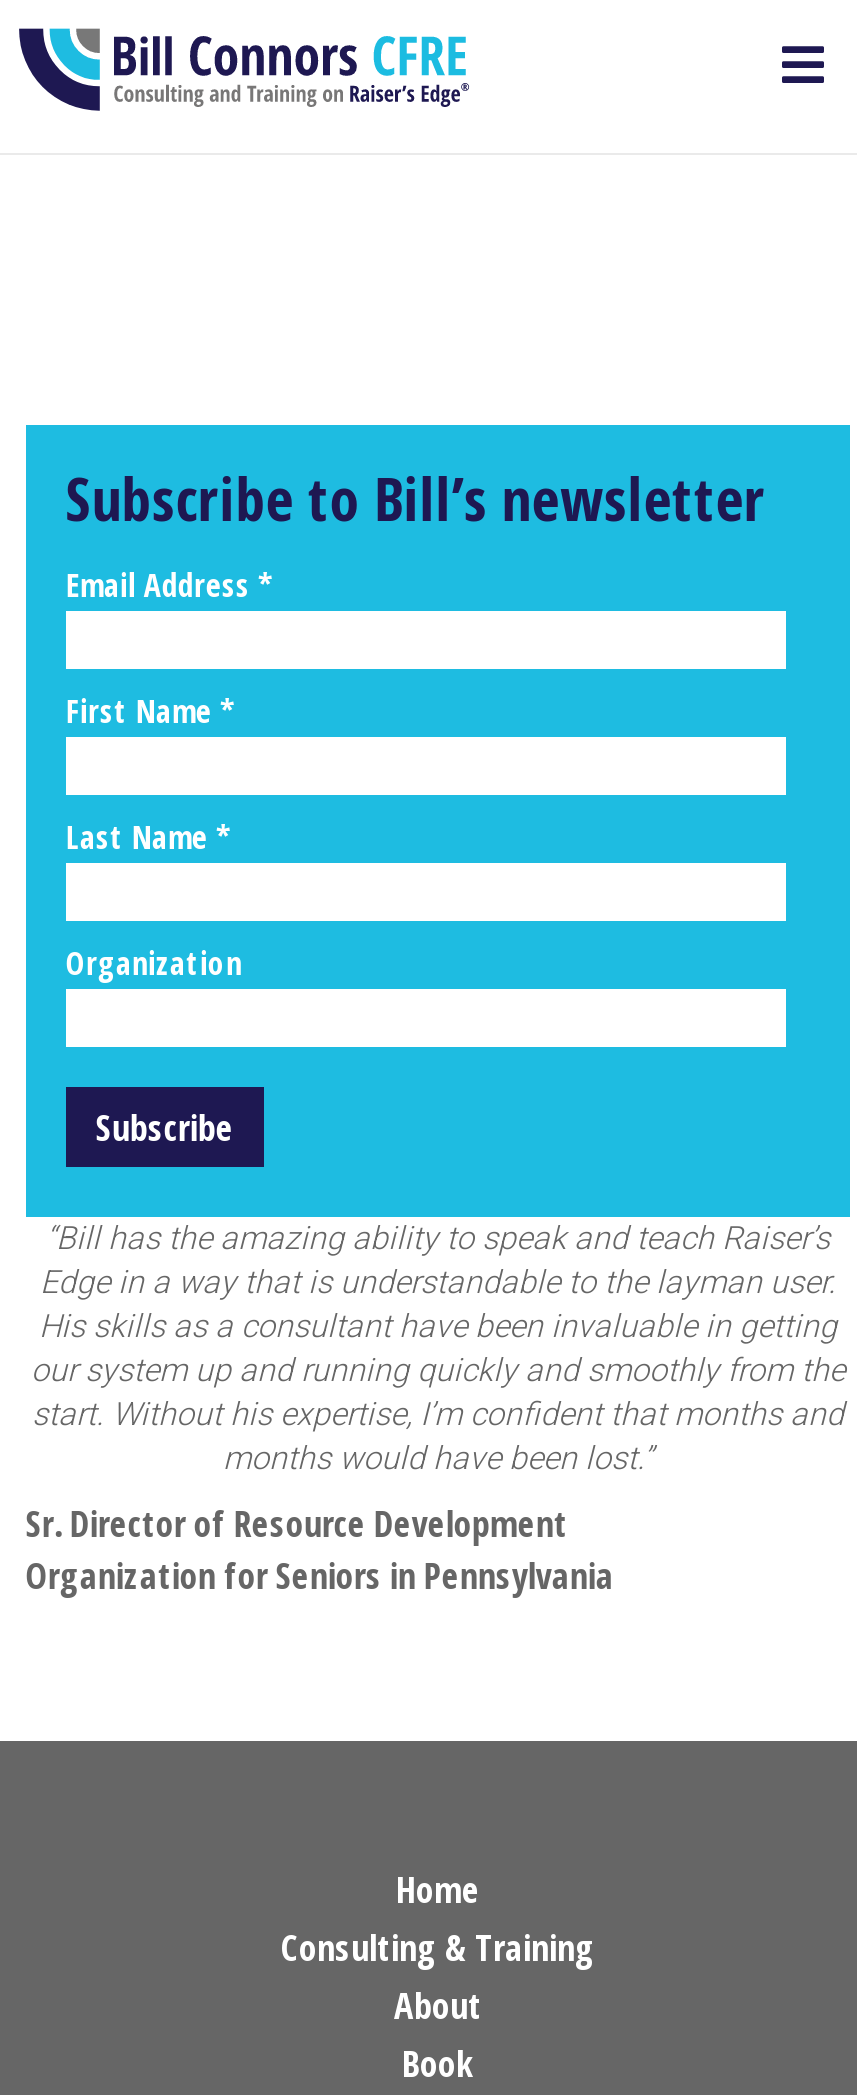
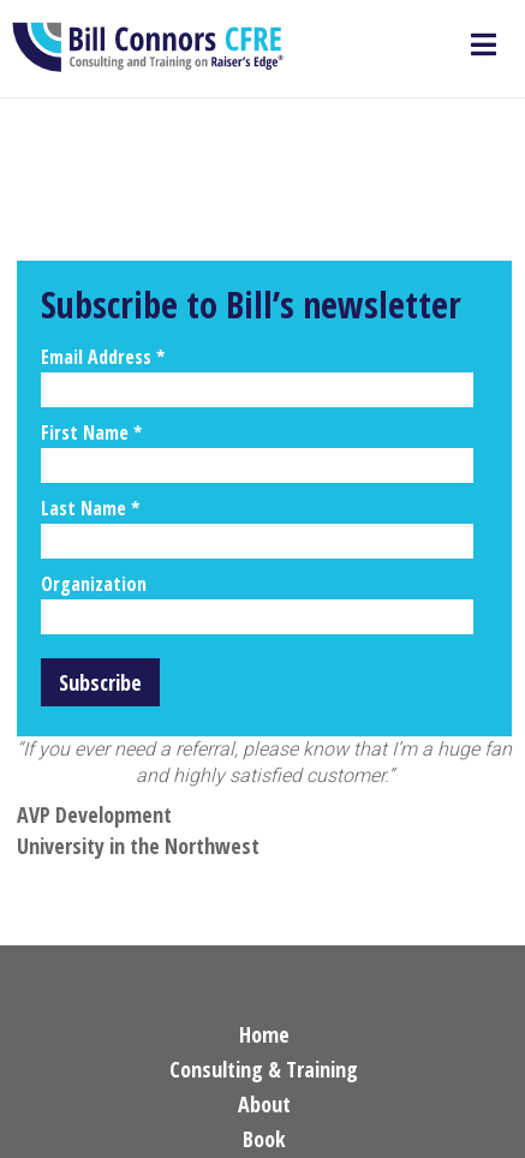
[31,1219,845,1477] “Bill has the amazing ability to speak and teach Raiser’s | Edge in a way that is understandable to the layman user. | His skills as a consultant have been invaluable in getting | our system up and running quickly and smoothly from the | start. Without his expertise, I’m confident that months and | months would have been lost.” -> [17,738,512,787] “If you ever need a referral, please know that I’m a huge fan | and highly satisfied customer.”
[26,1499,614,1599] Sr. Director of Resource Development | Organization for Seniors in Pennsylvania -> [17,800,259,860] AVP Development | University in the Northwest

